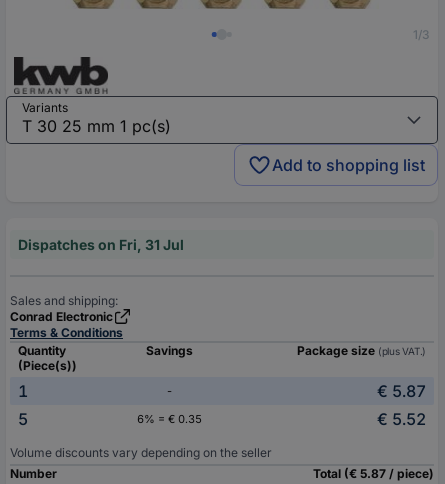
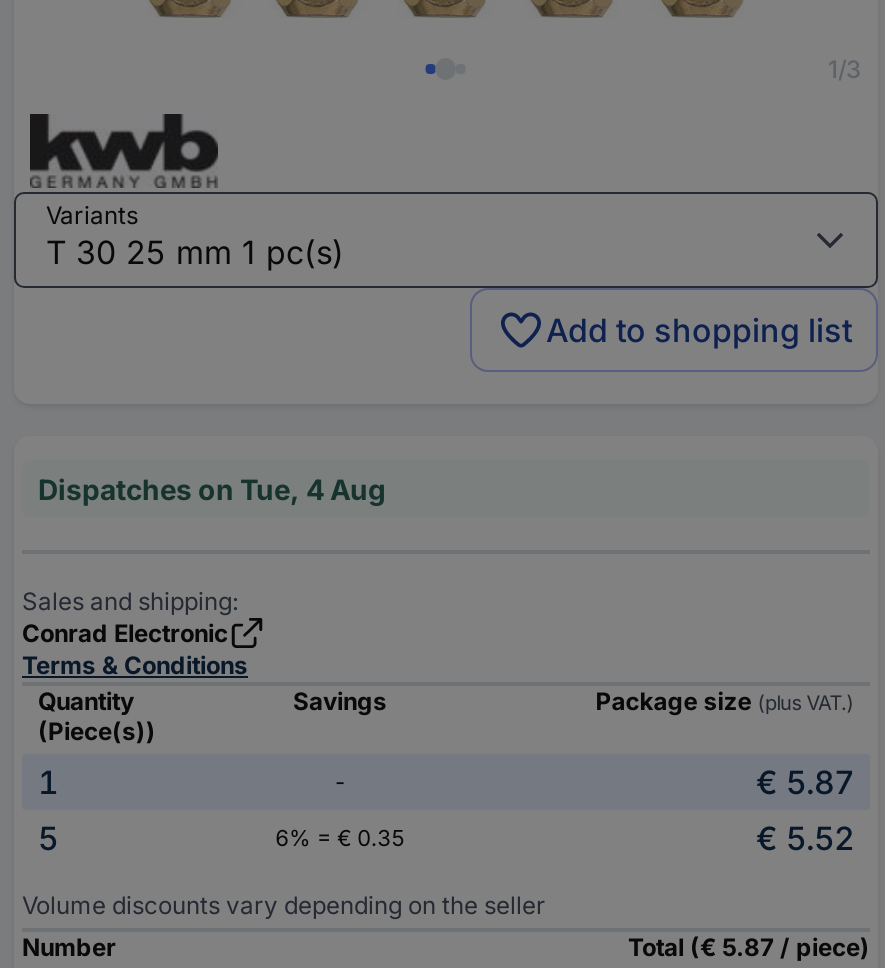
[18,236,184,253] Dispatches on Fri, 31 Jul -> [38,473,386,507] Dispatches on Tue, 4 Aug

